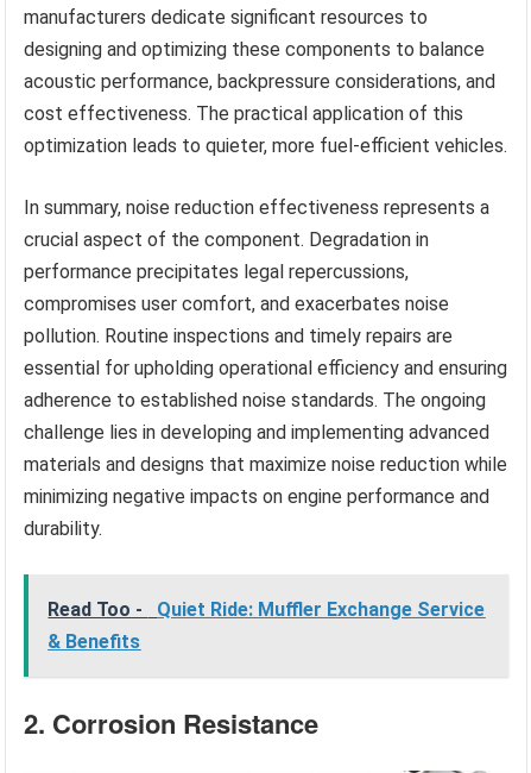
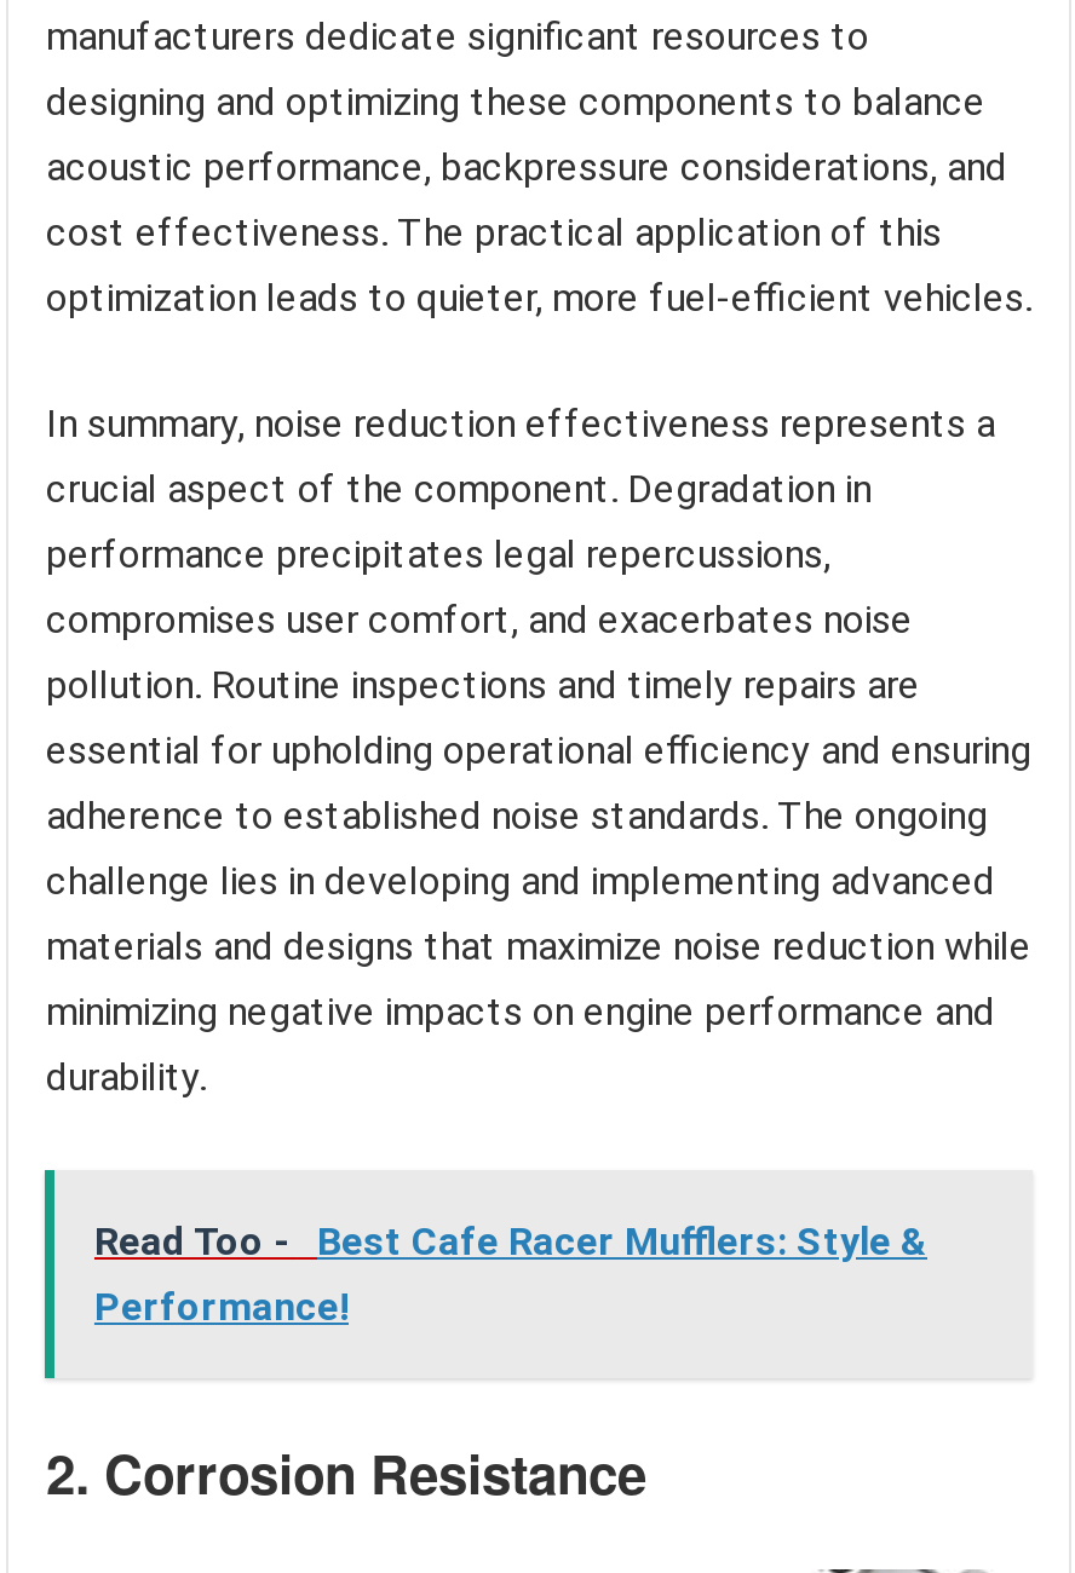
[48,598,485,653] Read Too - Quiet Ride: Muffler Exchange Service | & Benefits -> [94,1218,927,1329] Read Too - Best Cafe Racer Mufflers: Style & | Performance!

